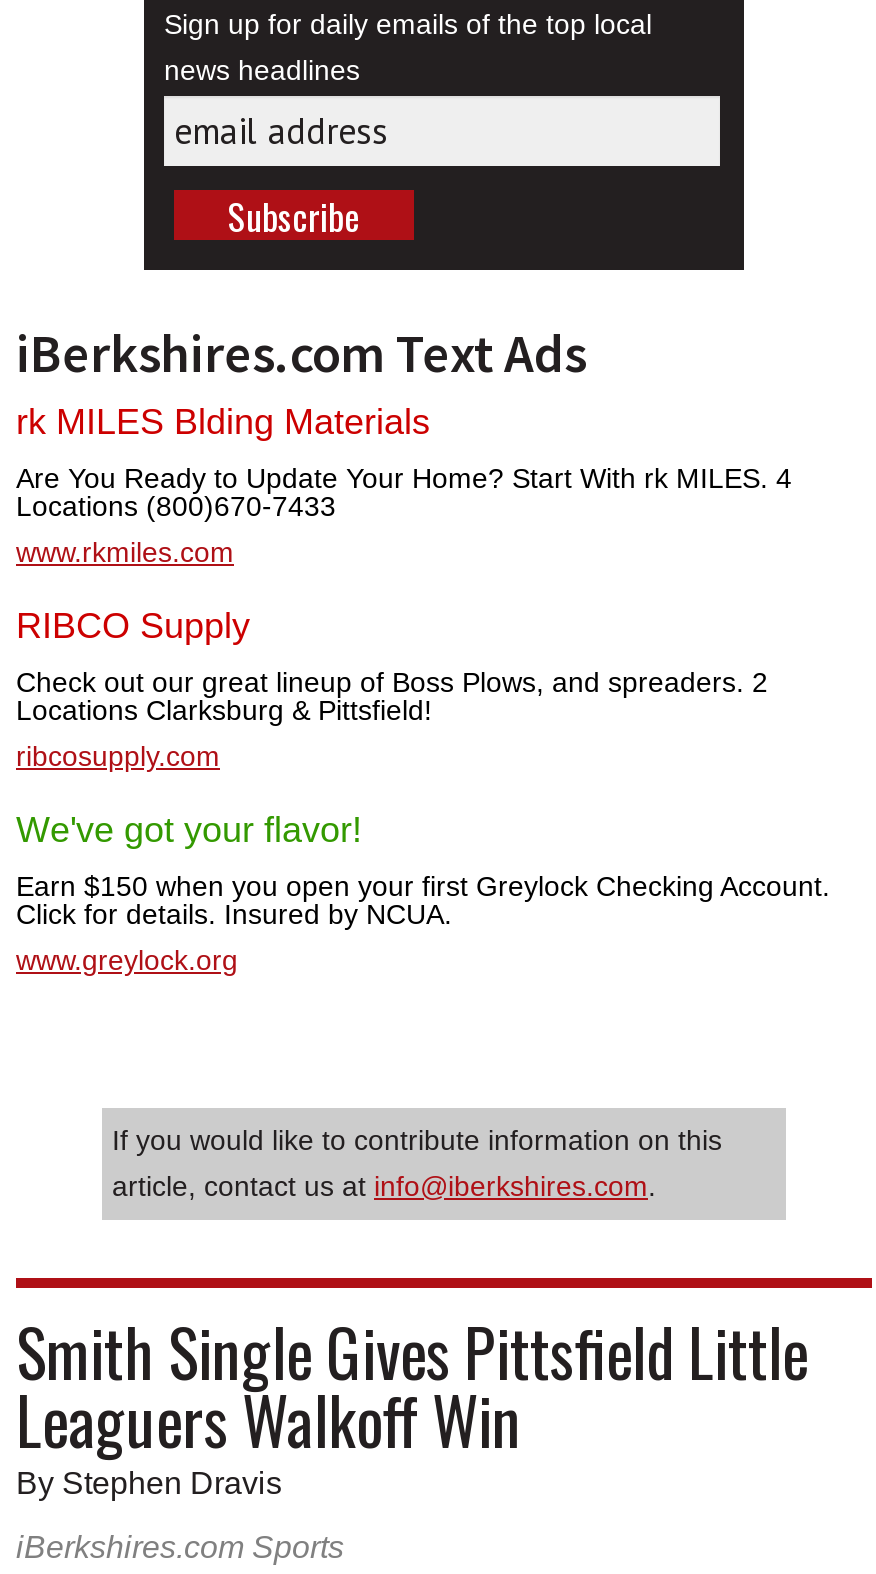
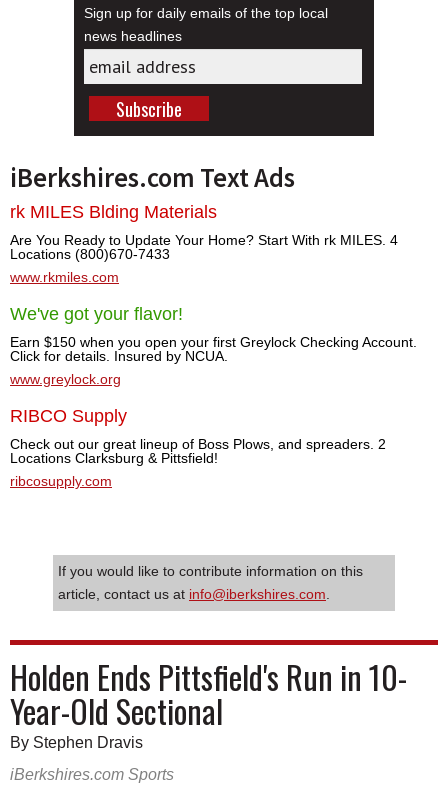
moved [16,607,768,773] -> [10,405,386,488]: RIBCO Supply | Check out our great lineup of Boss Plows, and spreaders. 2 | Locations Clarksburg & Pittsfield! | ribcosupply.com
moved [16,811,830,977] -> [10,303,417,386]: We've got your flavor! | Earn $150 when you open your first Greylock Checking Account. | Click for details. Insured by NCUA. | www.greylock.org
[16,1305,808,1467] Smith Single Gives Pittsfield Little | Leaguers Walkoff Win -> [10,652,407,733] Holden Ends Pittsfield's Run in 10- | Year-Old Sectional

